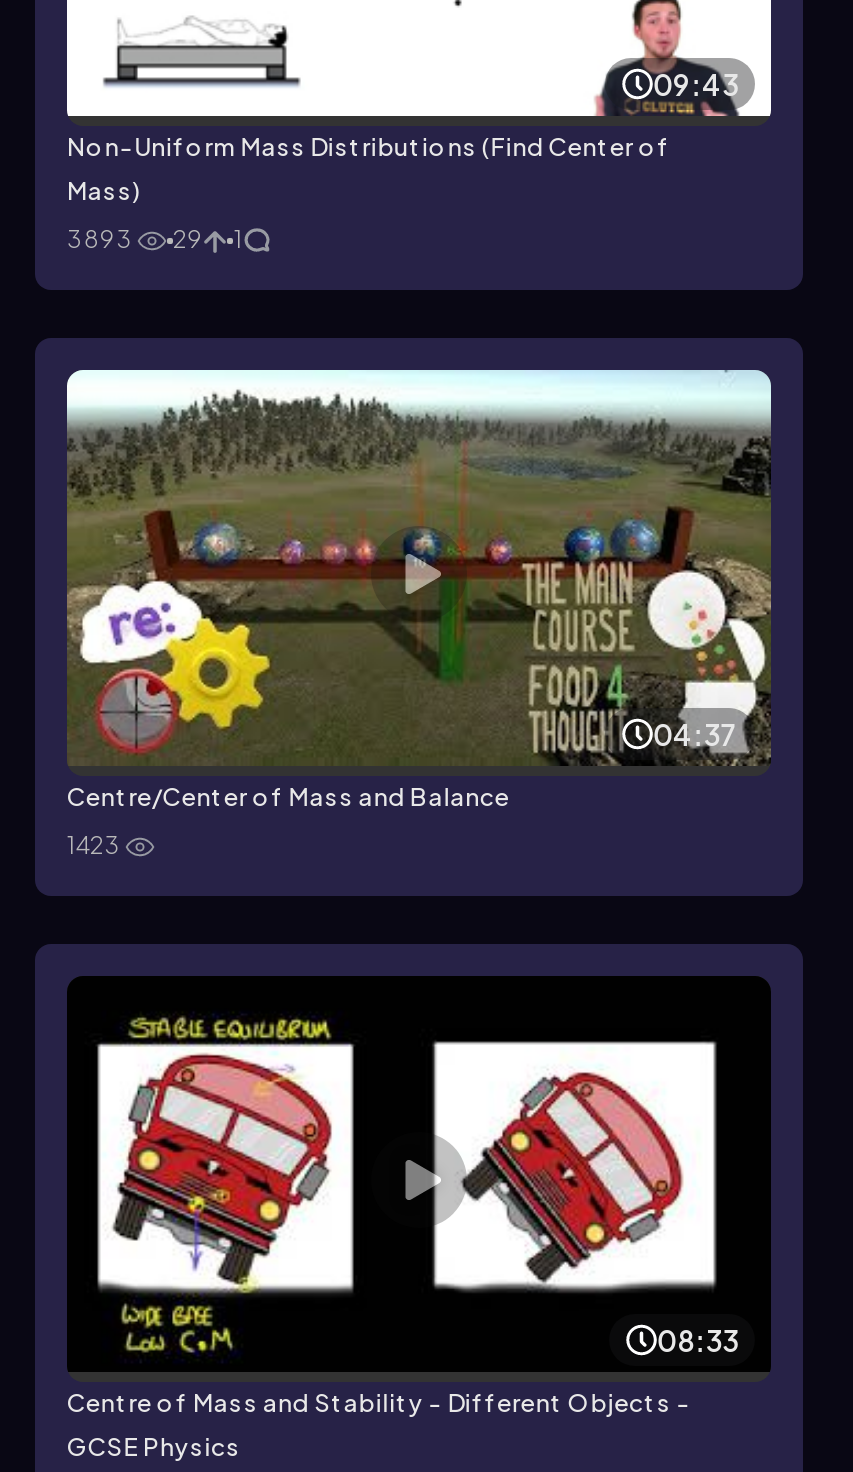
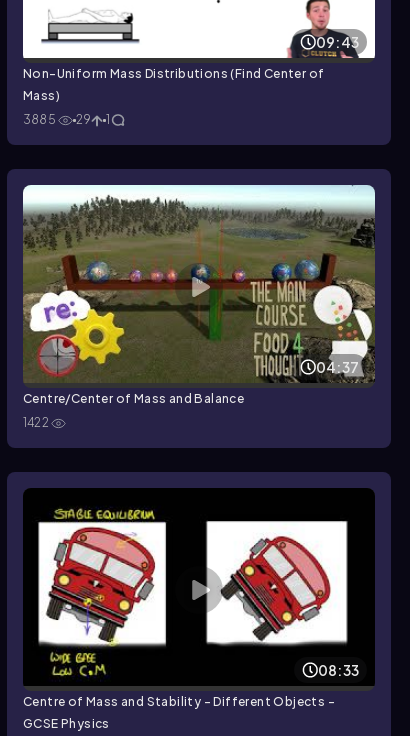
[67,224,133,254] 3893 -> [23,112,56,127] 3885
[67,830,121,860] 1423 -> [23,415,49,430] 1422

